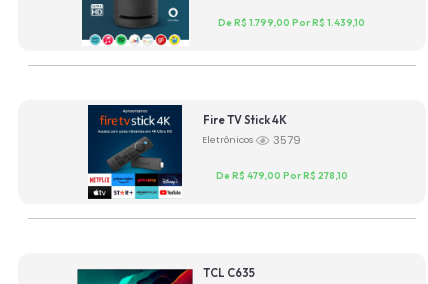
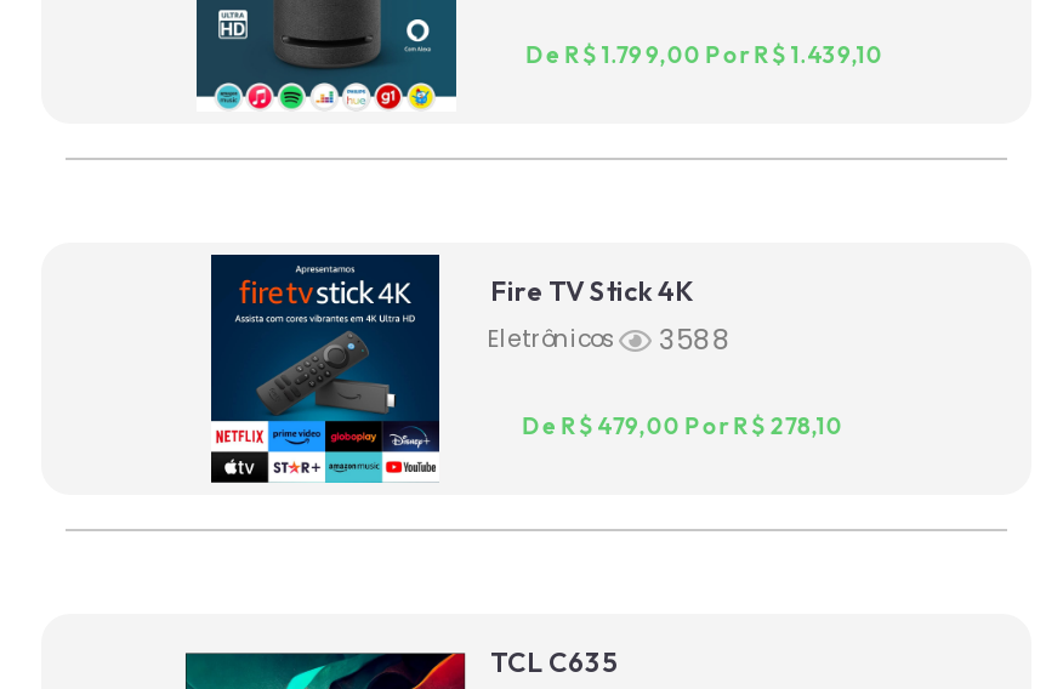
[202,132,301,148] Eletrônicos 3579 -> [488,321,732,360] Eletrônicos 3588

